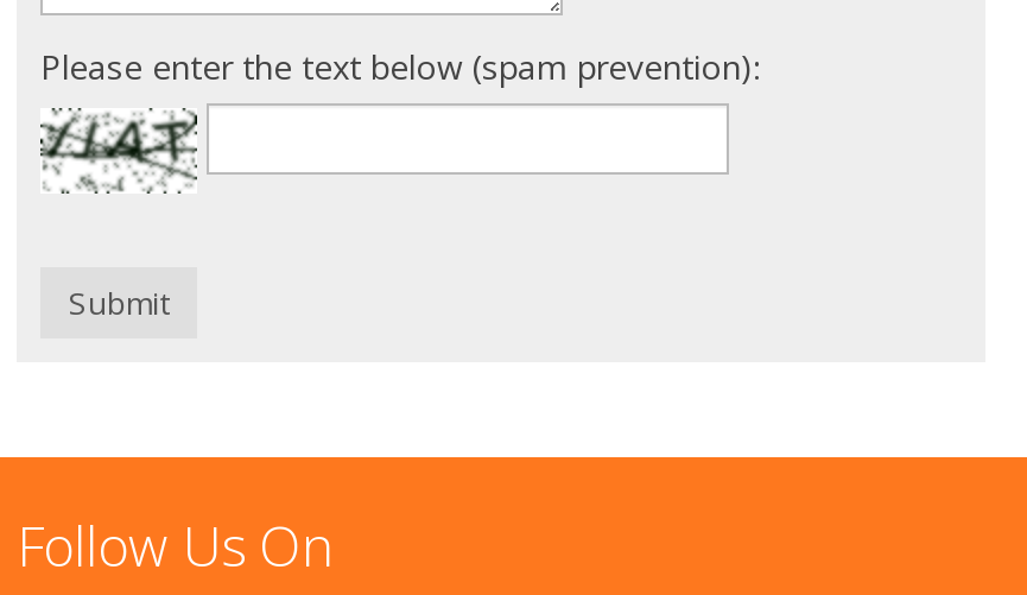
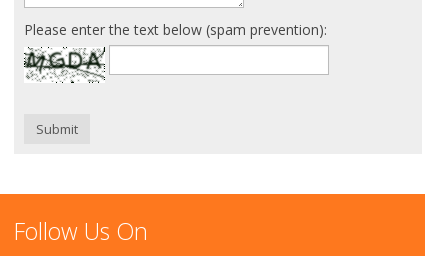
[43,108,235,194] [image] -> [25,47,110,84] [image]

